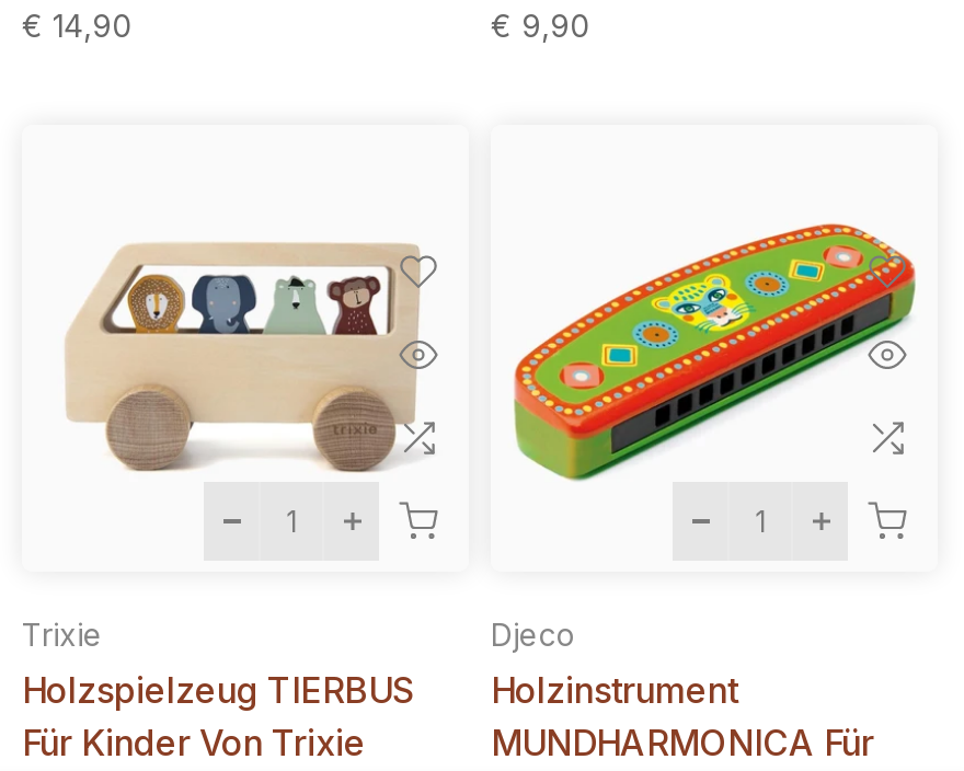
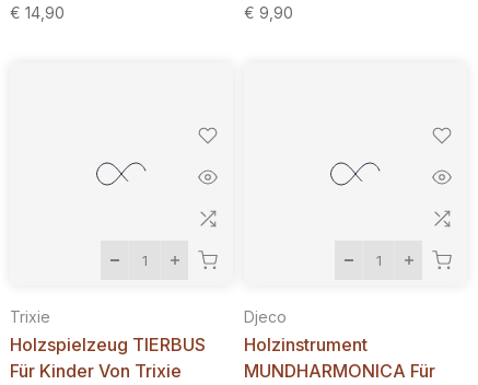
[513,221,918,482] [image] -> none
[66,241,421,475] [image] -> none

